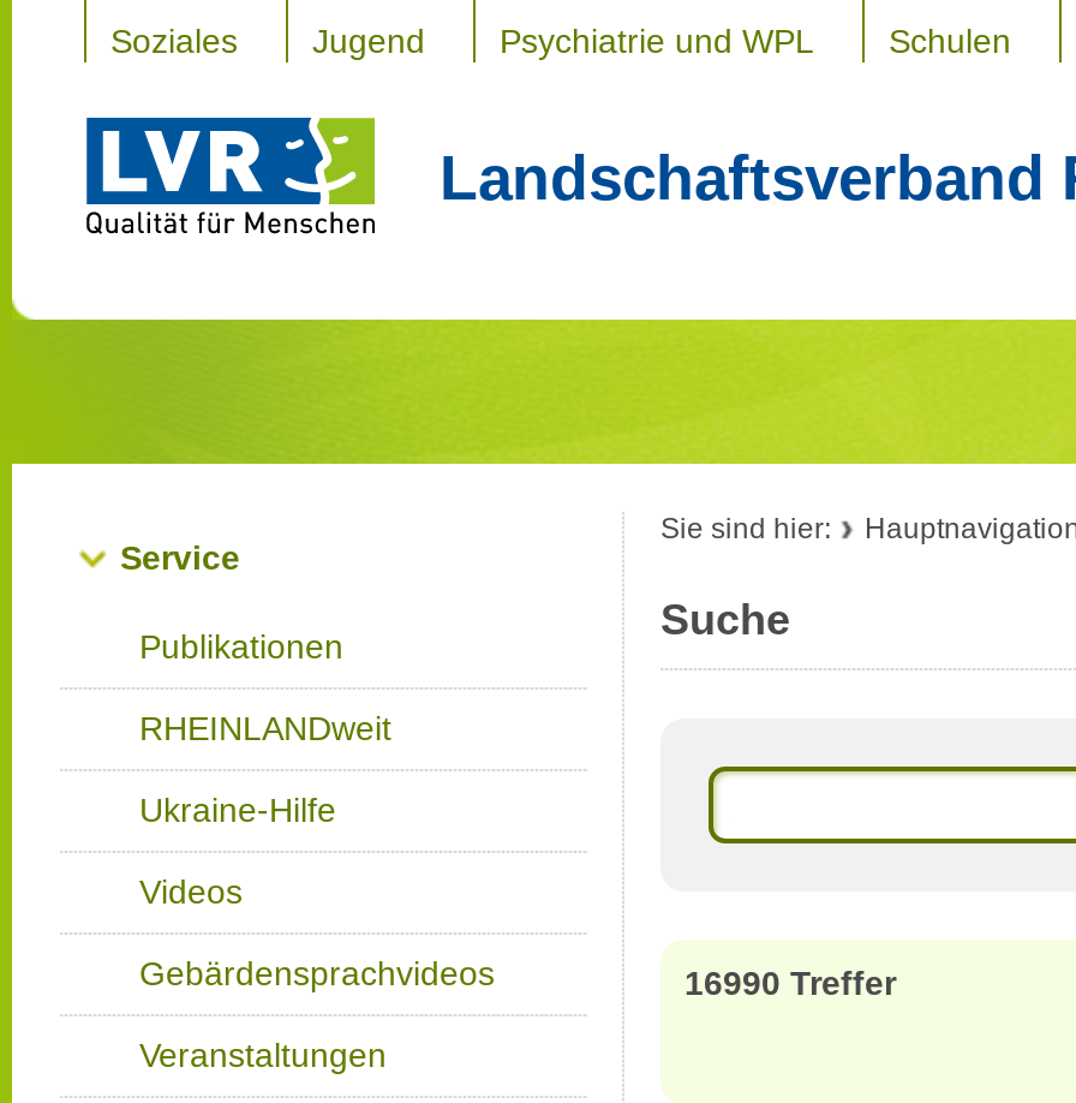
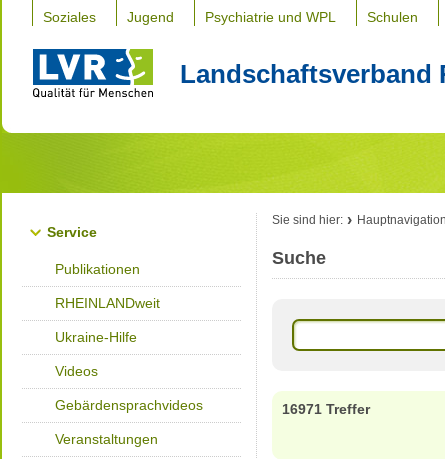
[685,964,896,1002] 16990 Treffer -> [282,401,370,417] 16971 Treffer

